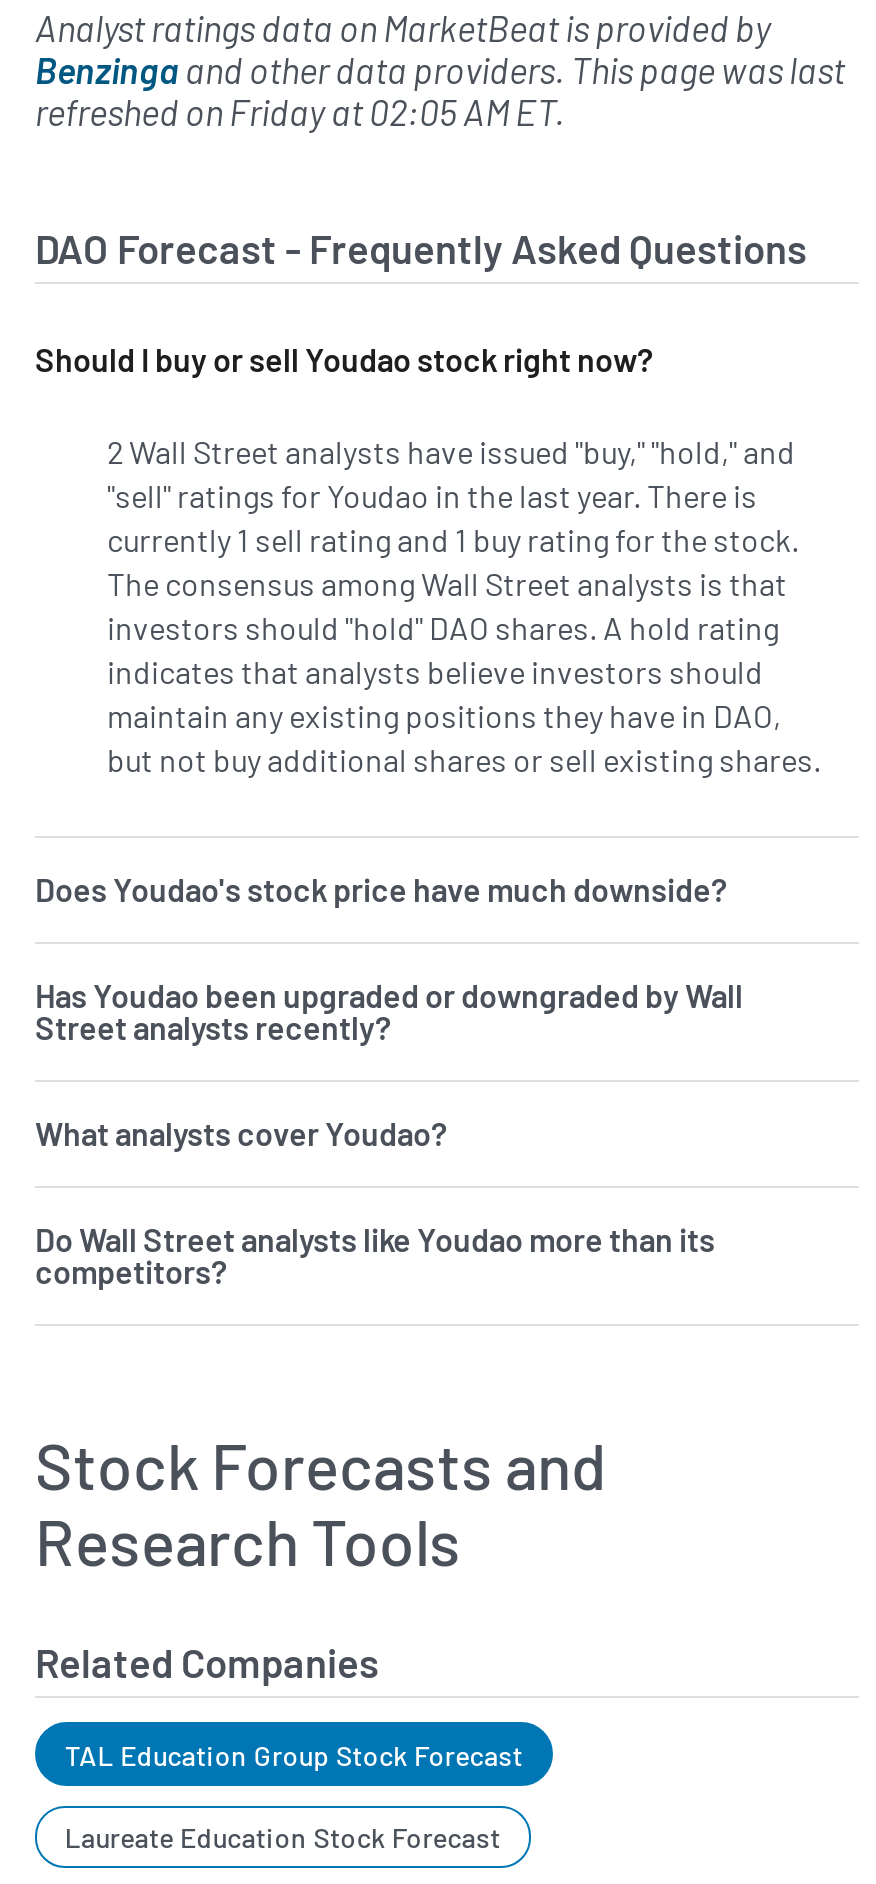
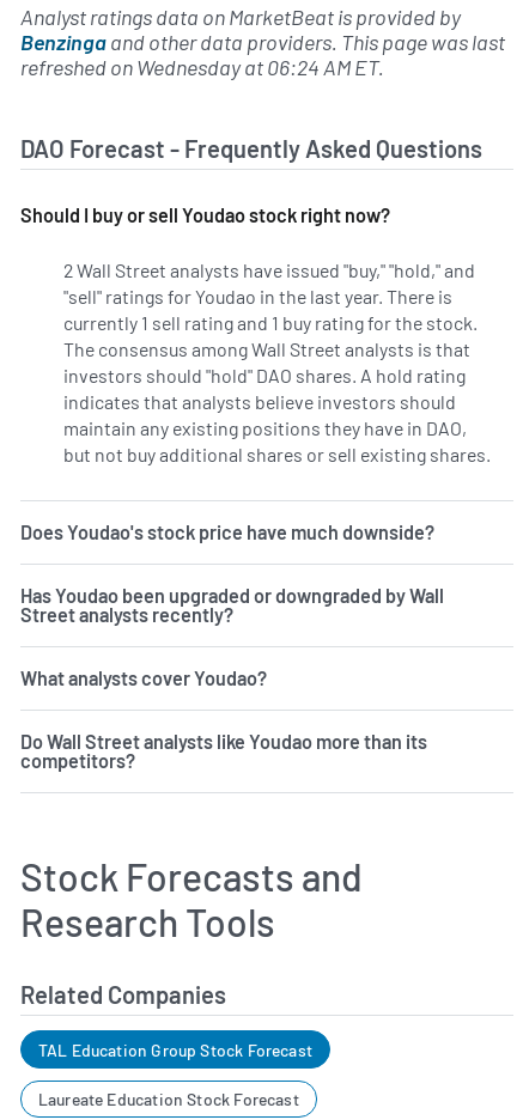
[35,91,565,135] refreshed on Friday at 02:05 AM ET. -> [20,54,384,81] refreshed on Wednesday at 06:24 AM ET.

